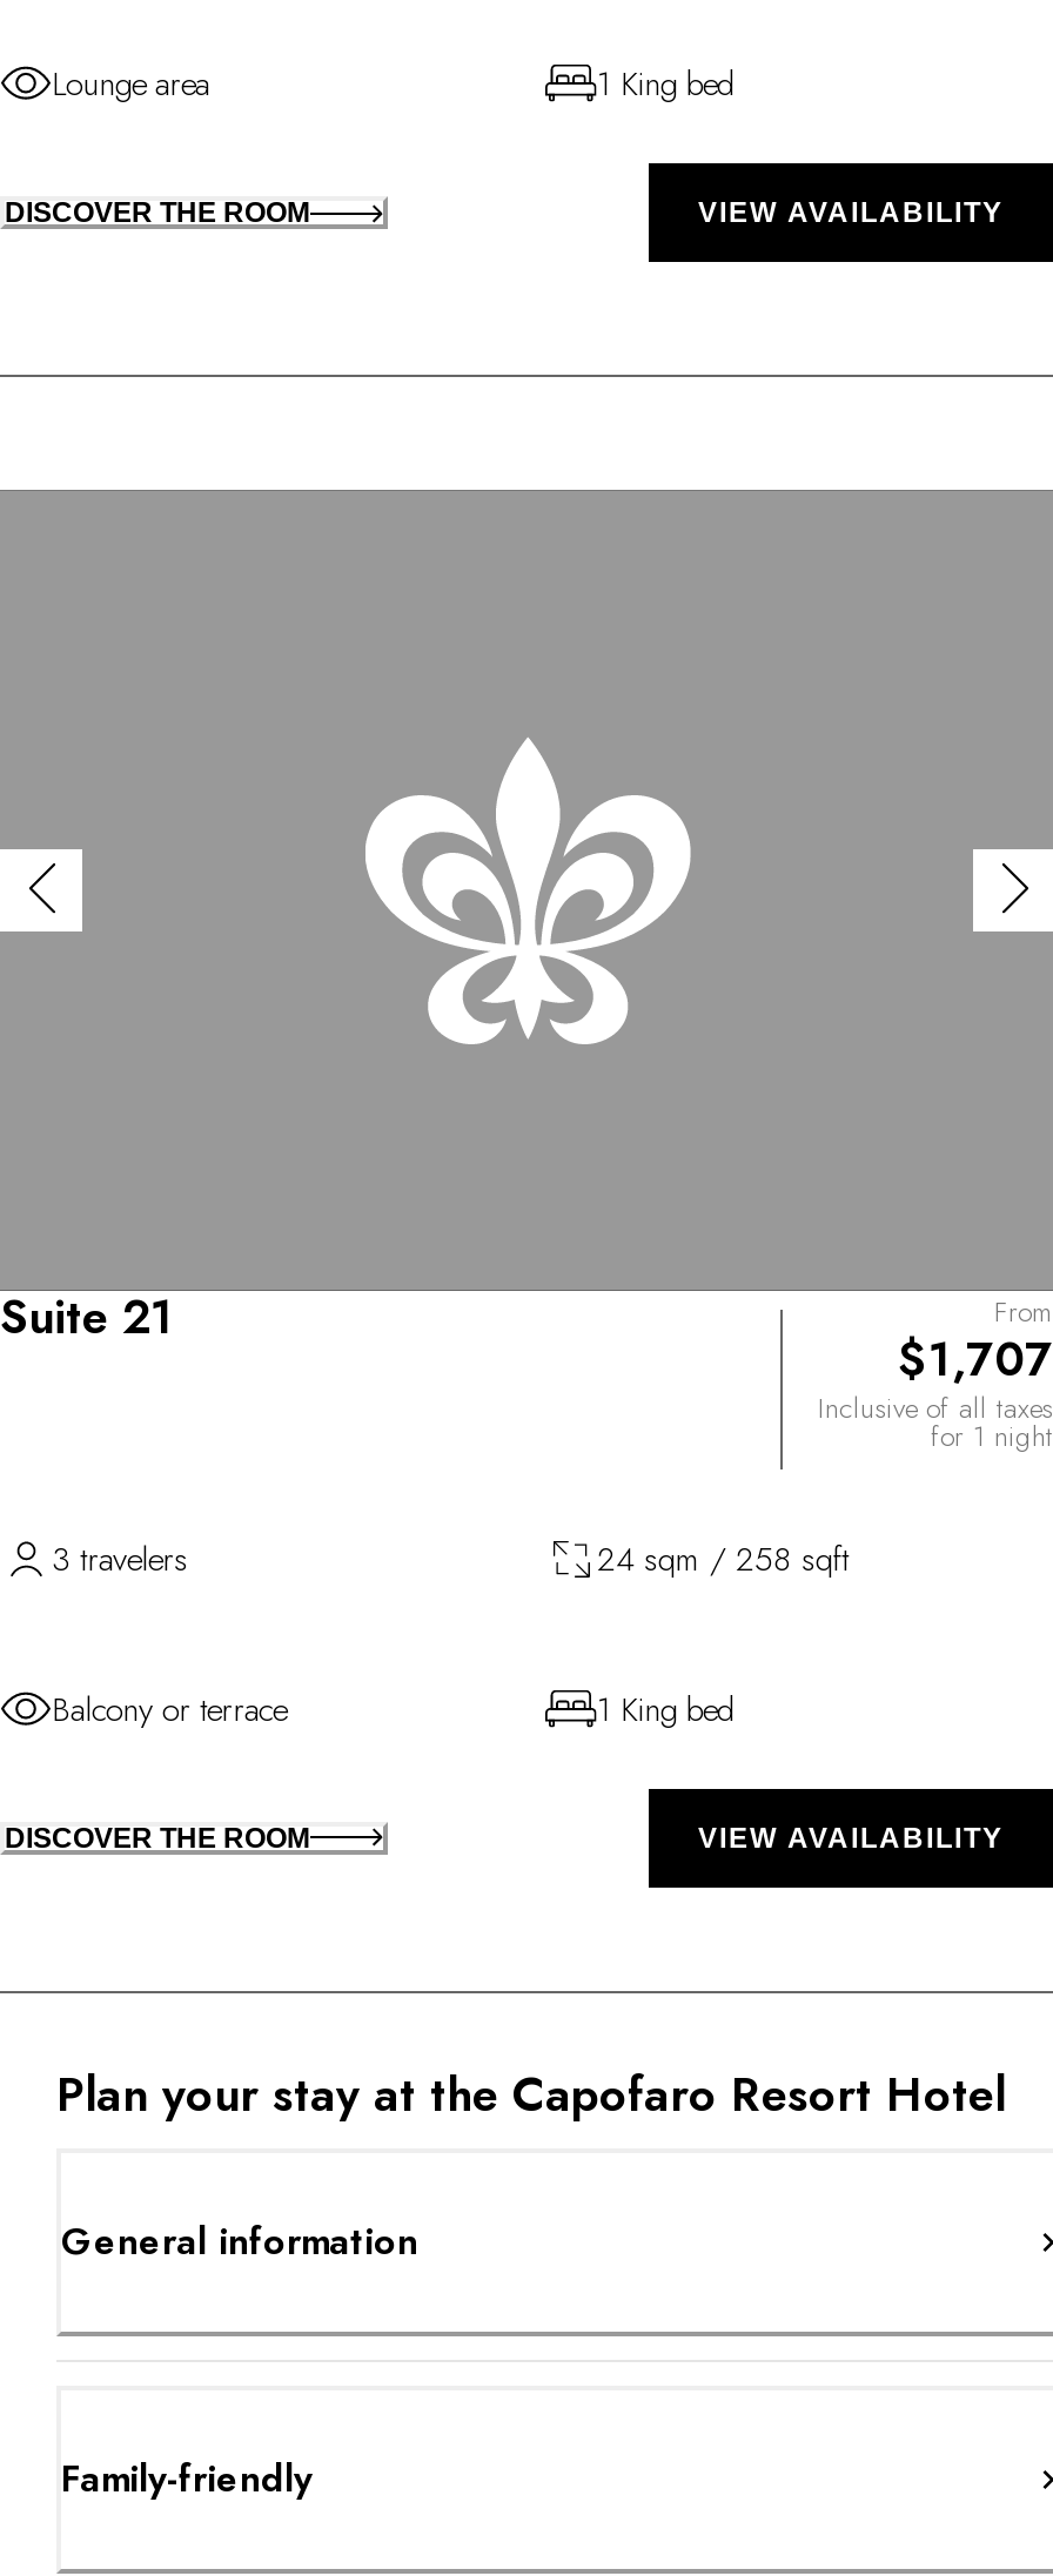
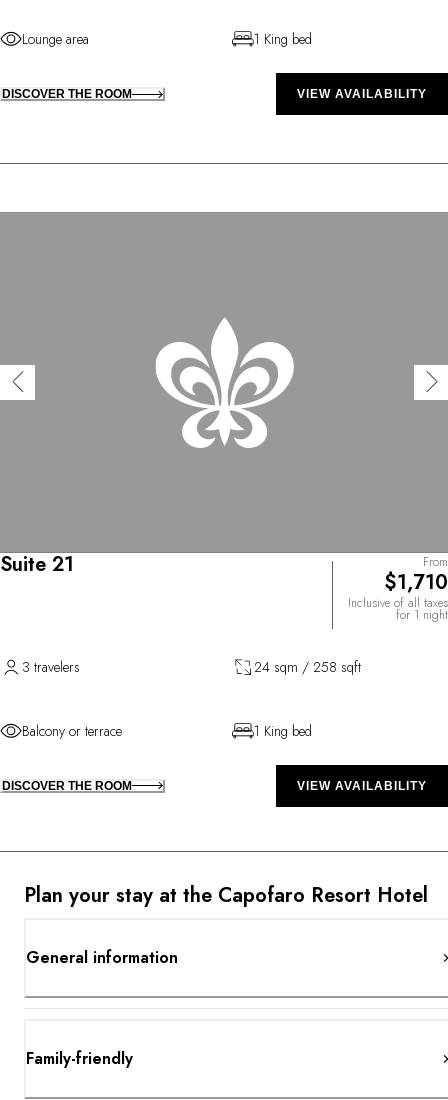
[898,1326,1053,1394] $1,707 -> [384,568,448,597] $1,710

